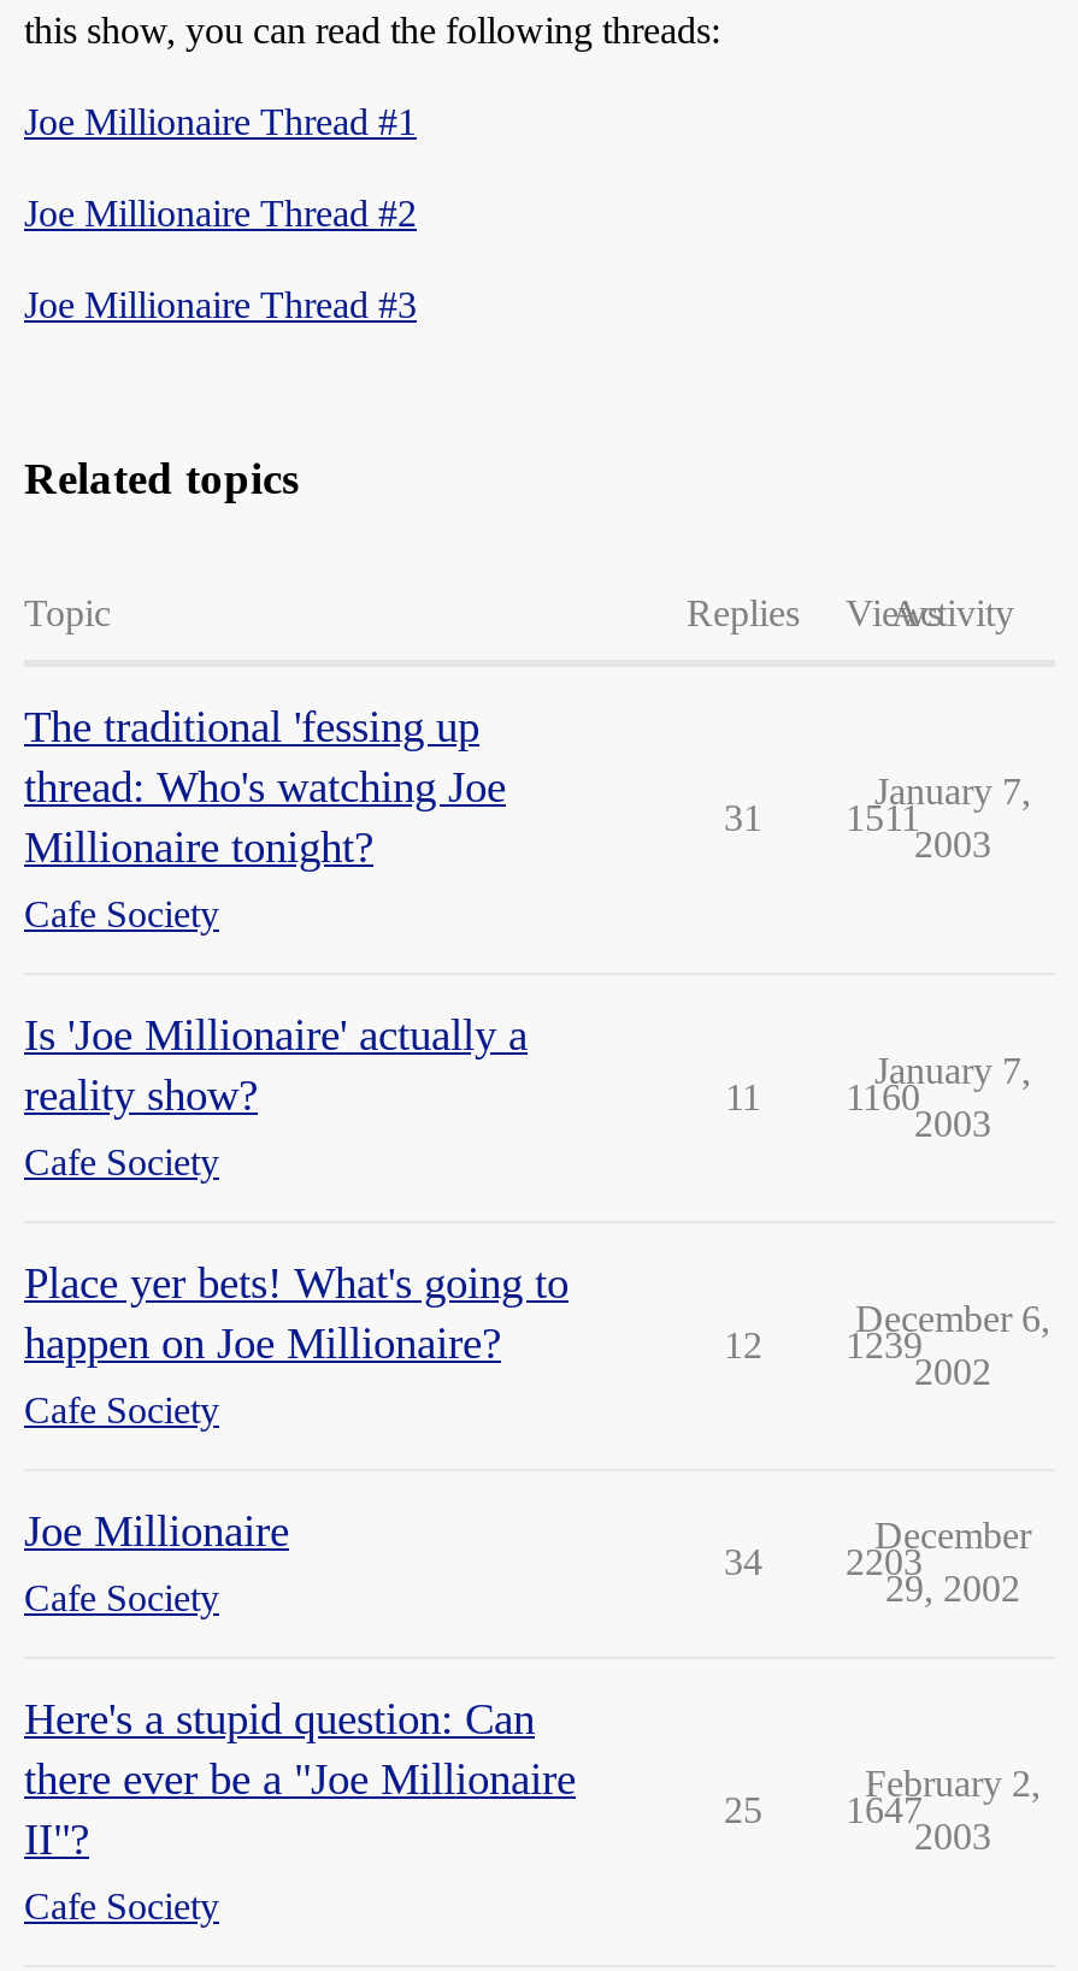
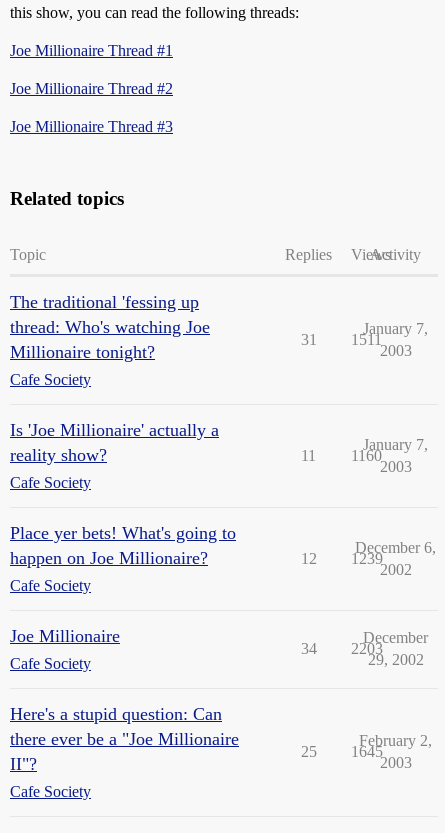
[846,1789,923,1830] 1647 -> [351,743,383,760] 1645

